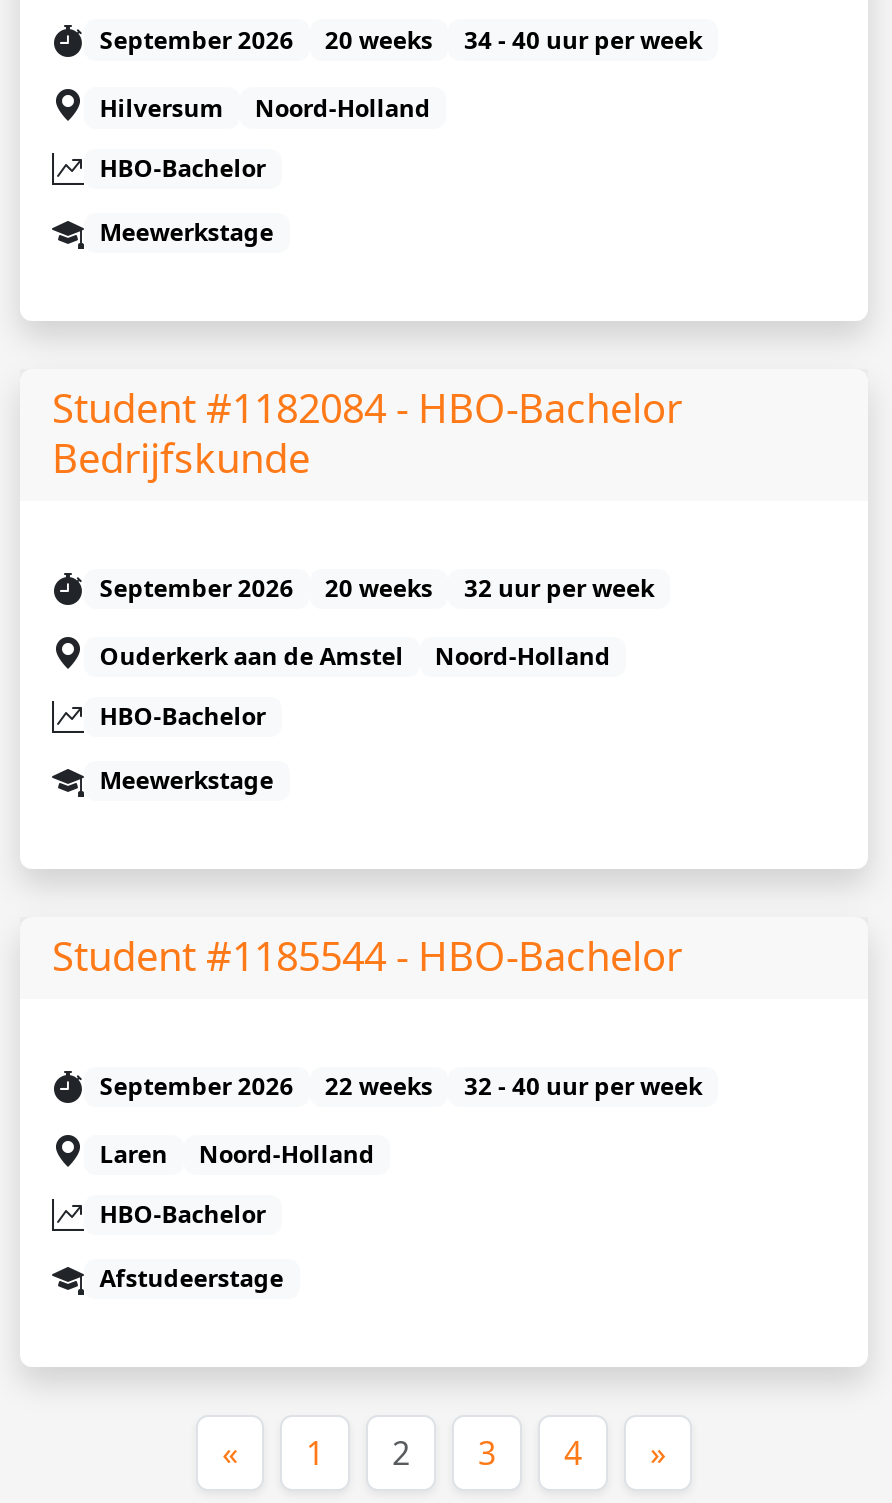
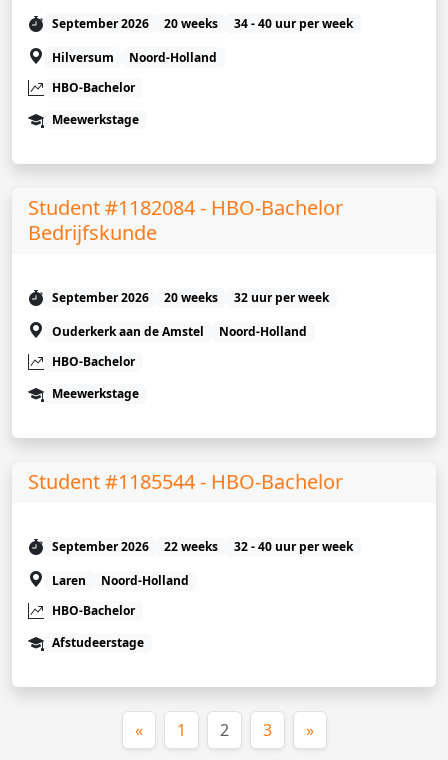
[564,1431,582,1475] 4 -> none

